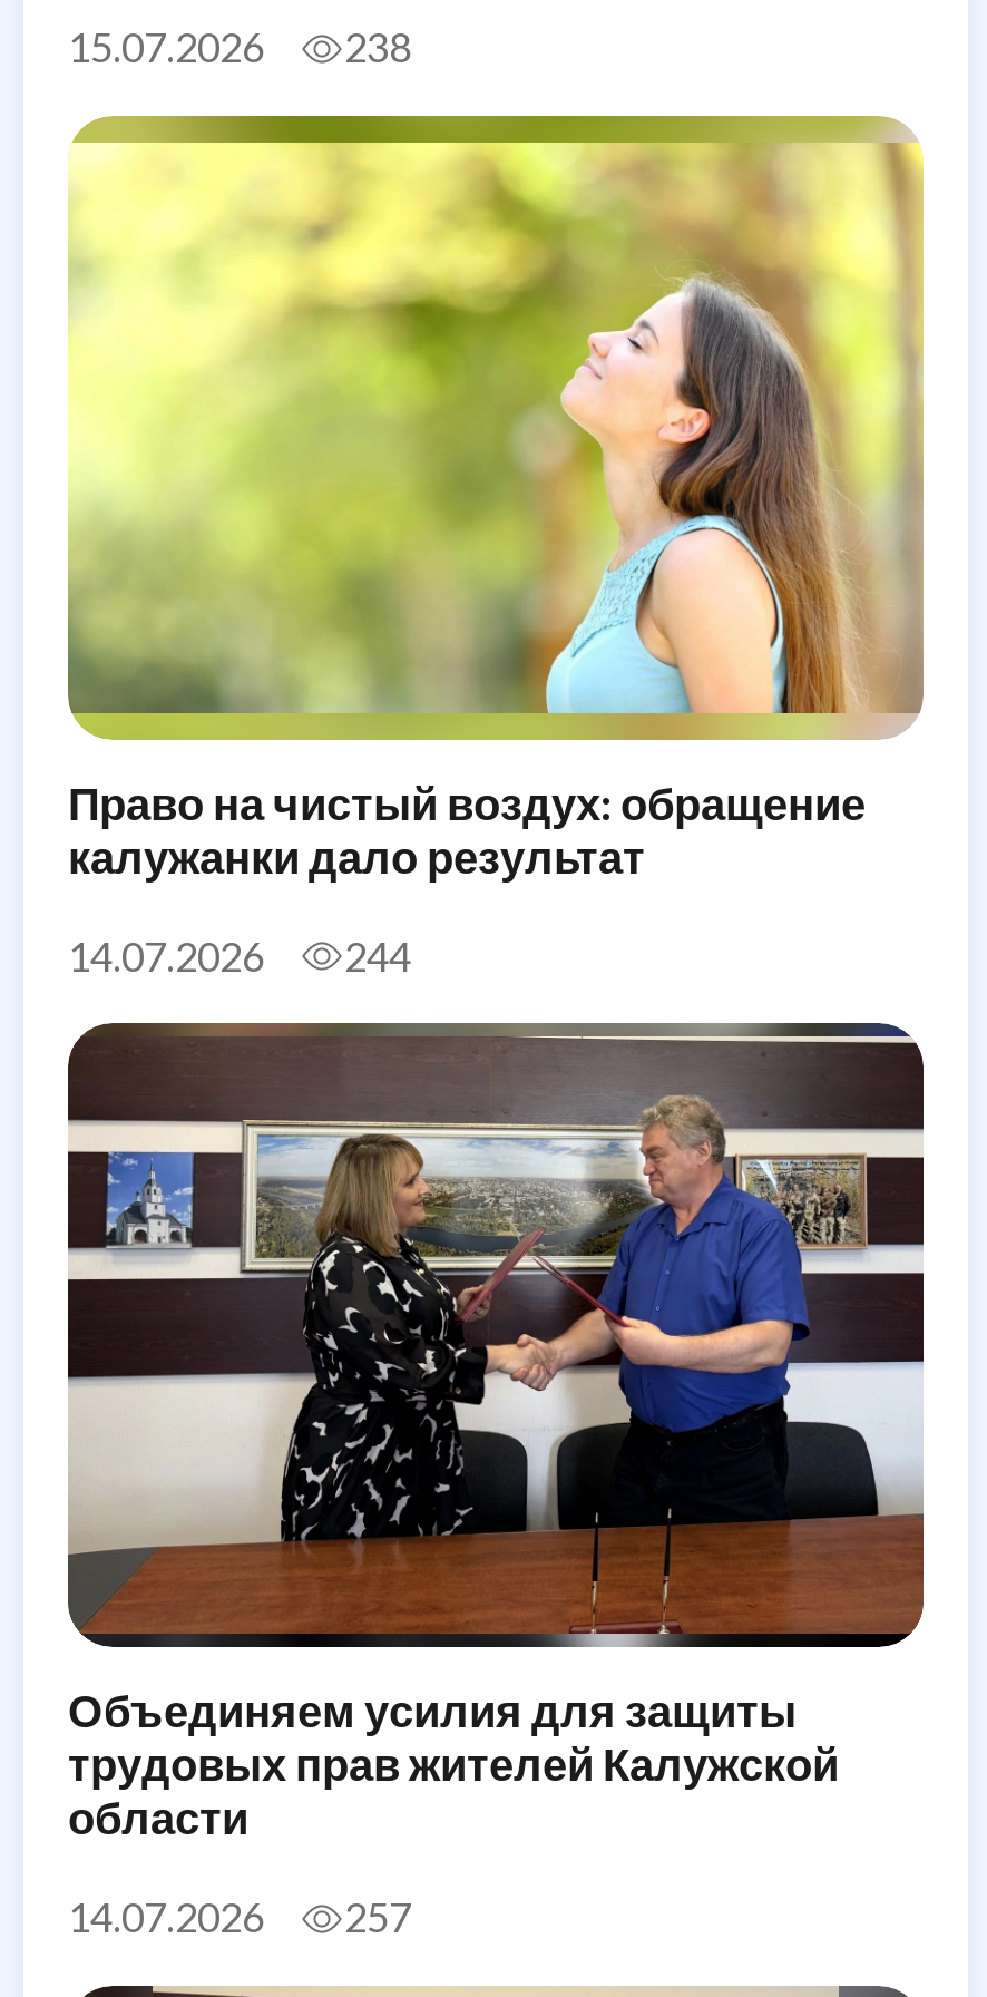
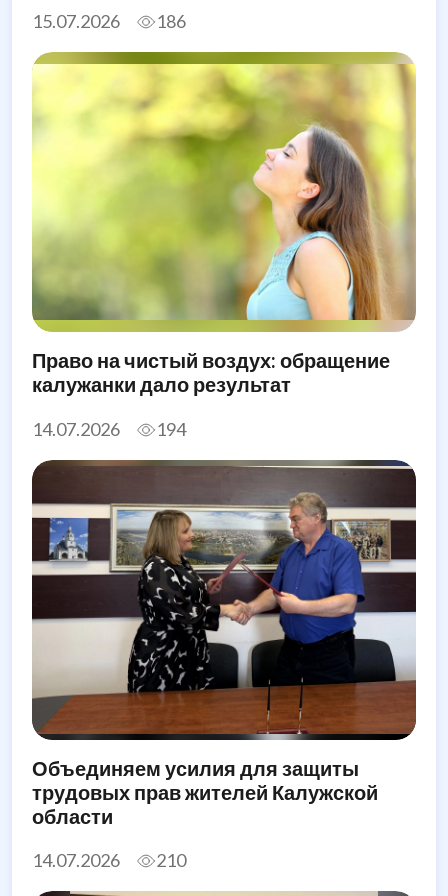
[68,23,411,72] 15.07.2026 238 -> [32,10,186,32] 15.07.2026 186
[68,931,411,980] 14.07.2026 244 -> [32,418,186,440] 14.07.2026 194
[68,1893,411,1942] 14.07.2026 257 -> [32,849,186,871] 14.07.2026 210

